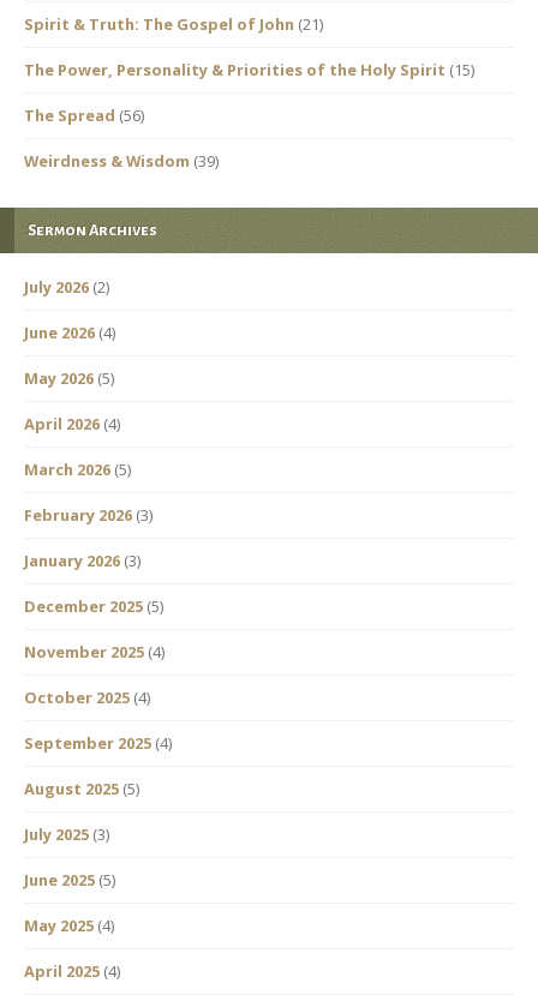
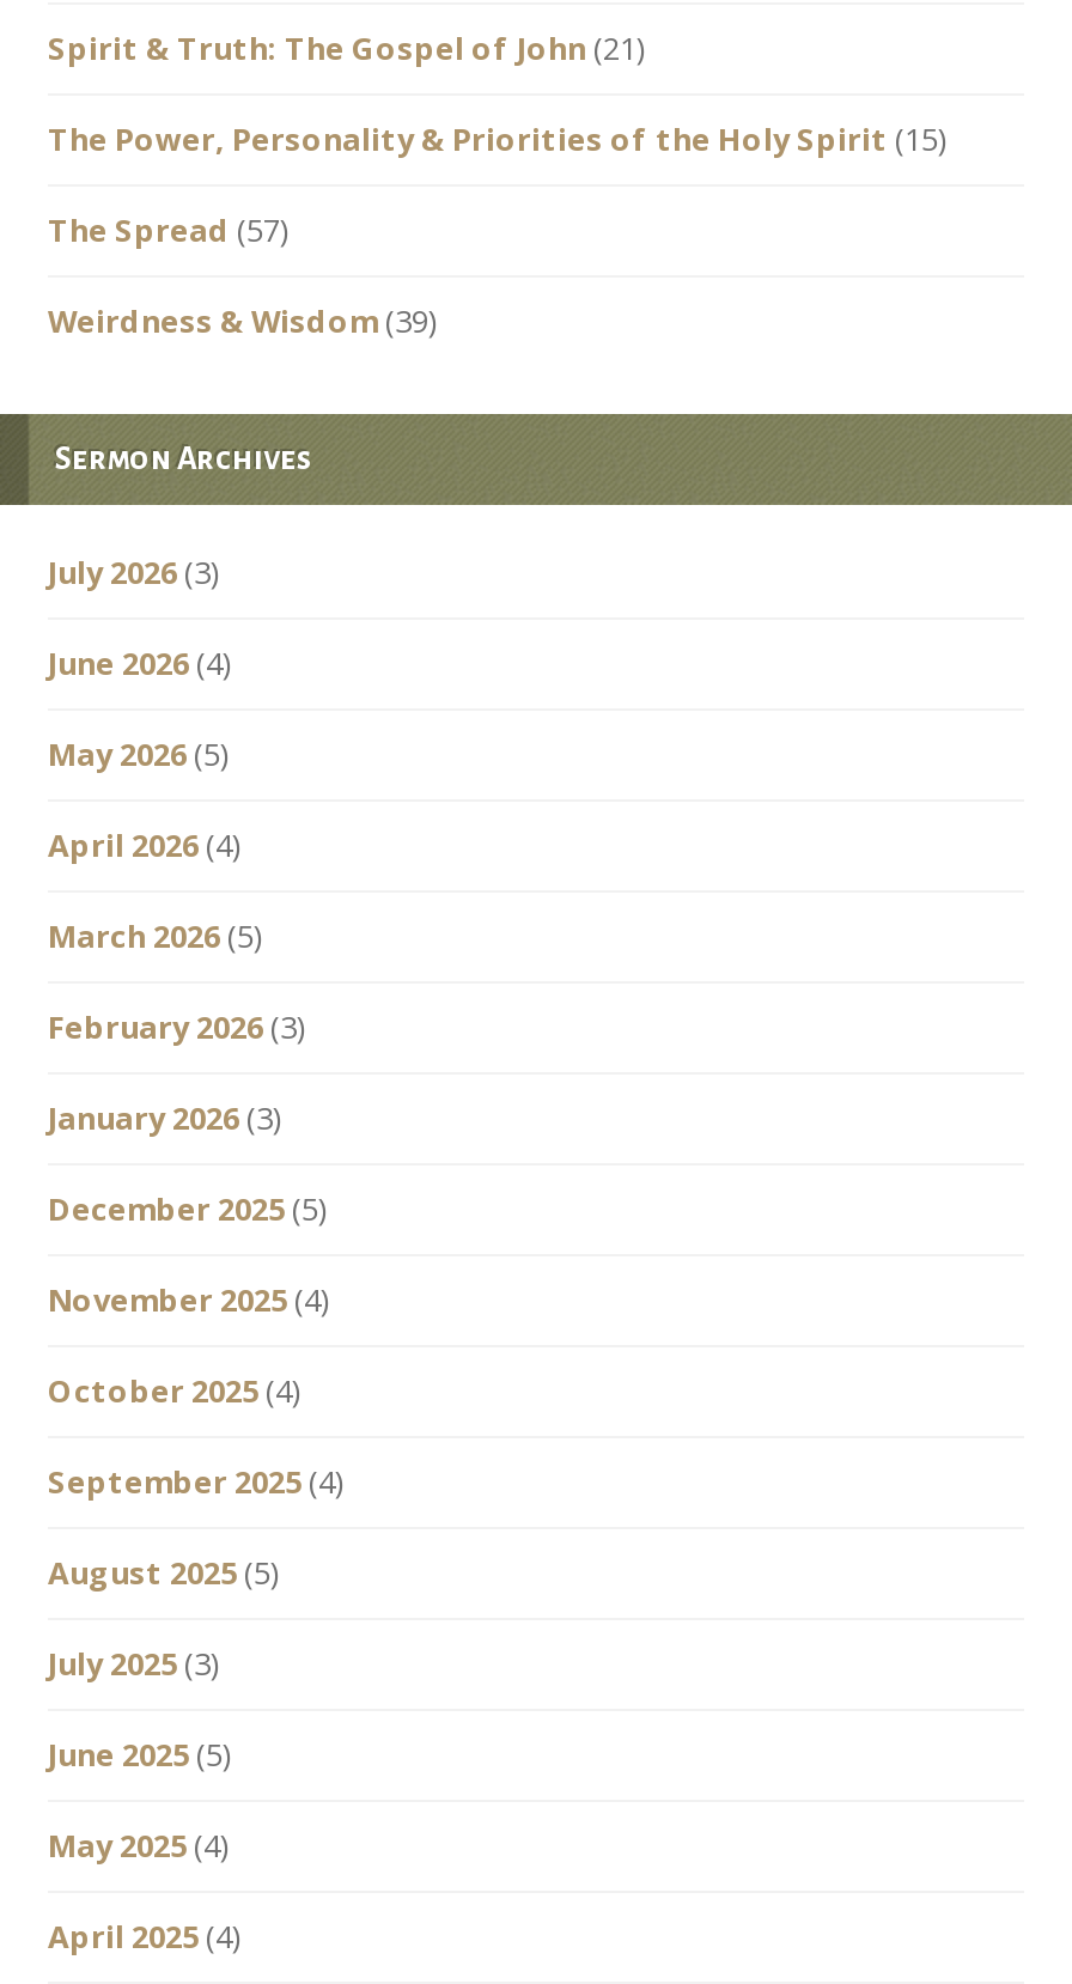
[24,105,144,126] The Spread (56) -> [48,208,287,252] The Spread (57)
[24,276,109,298] July 2026 (2) -> [48,551,218,594] July 2026 (3)

